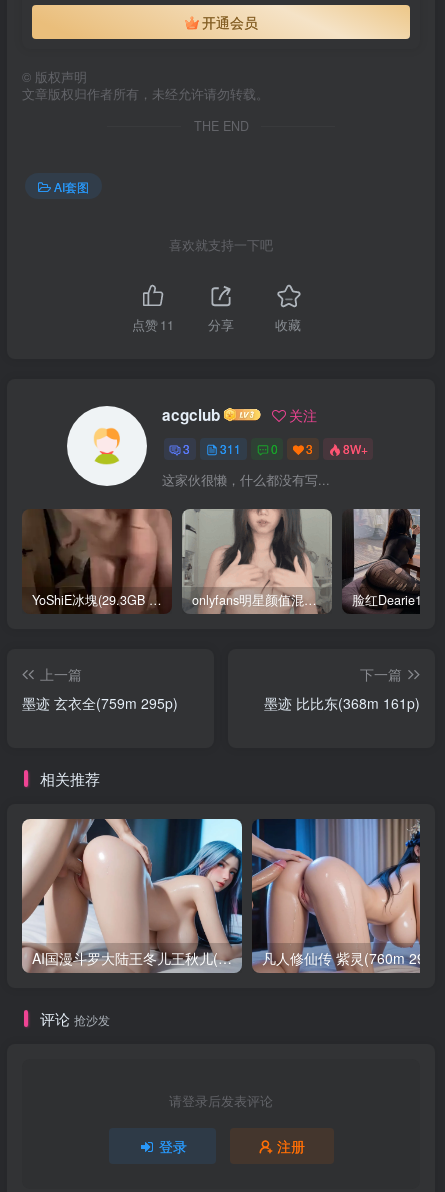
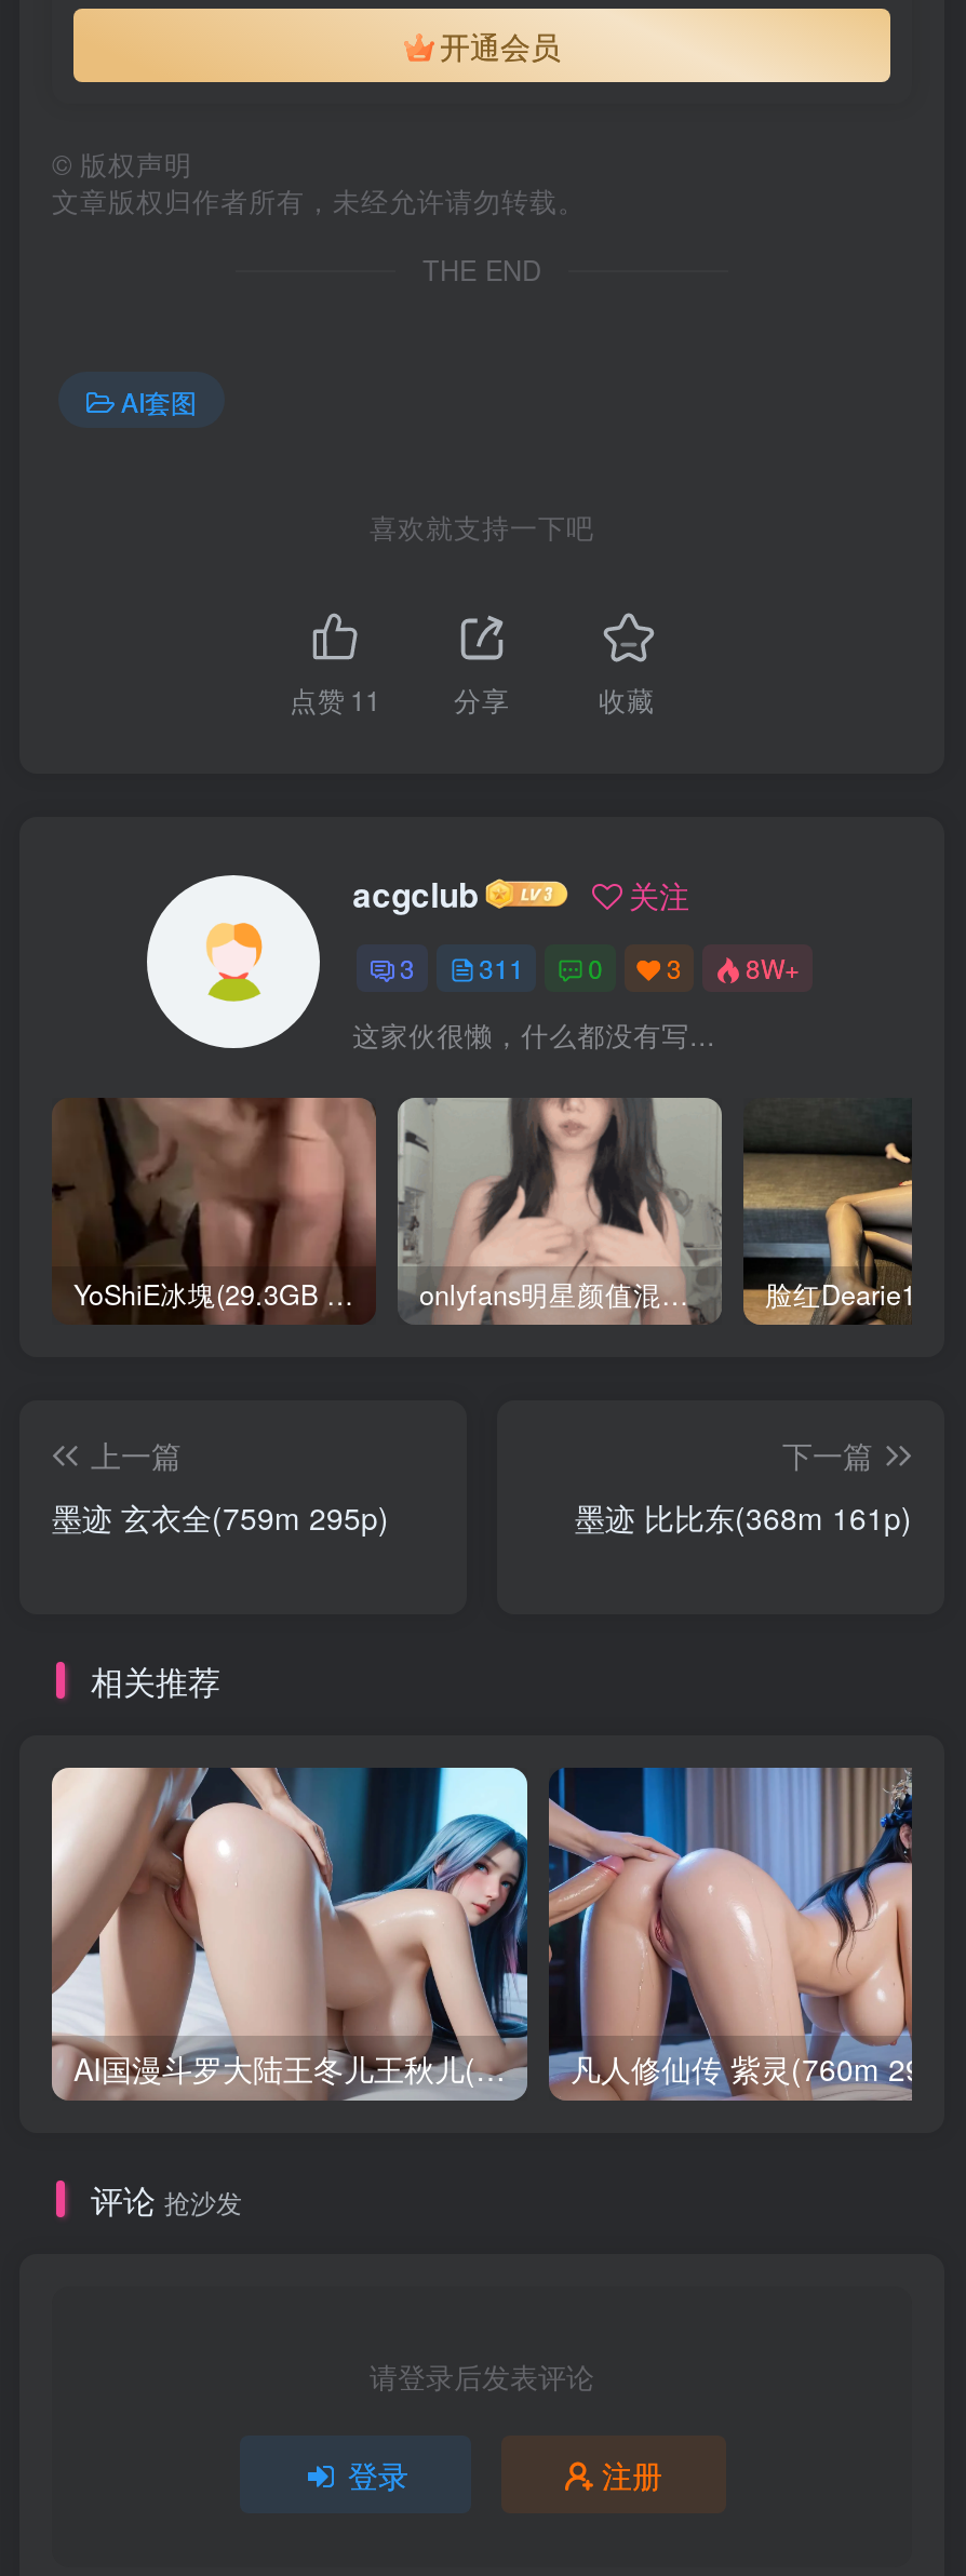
[342,508,421,614] [image] -> [741,1098,912,1327] [image]

